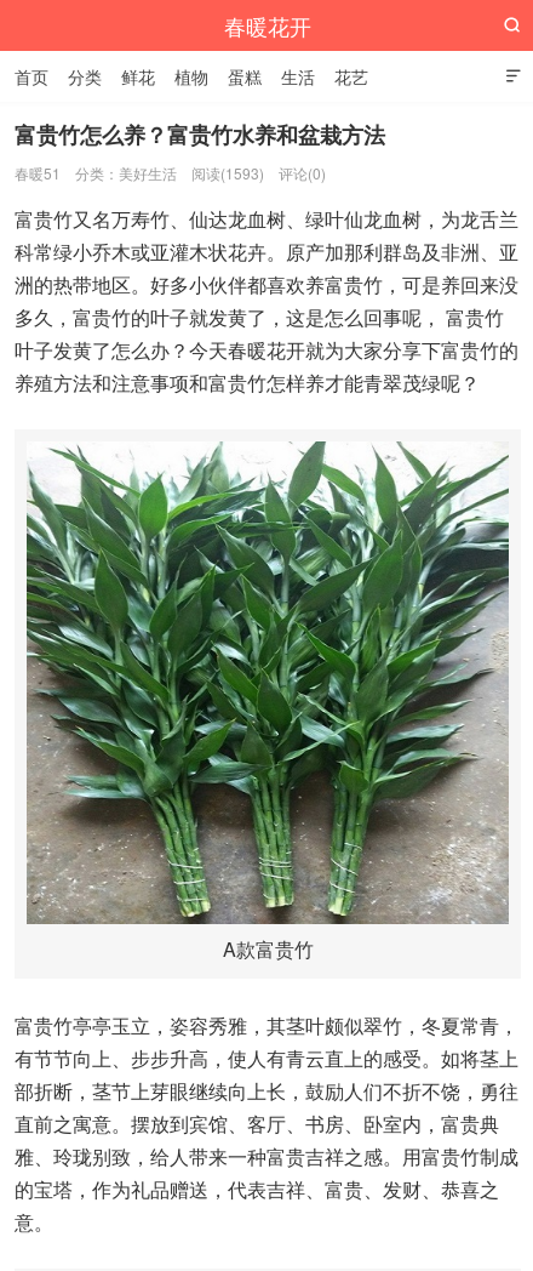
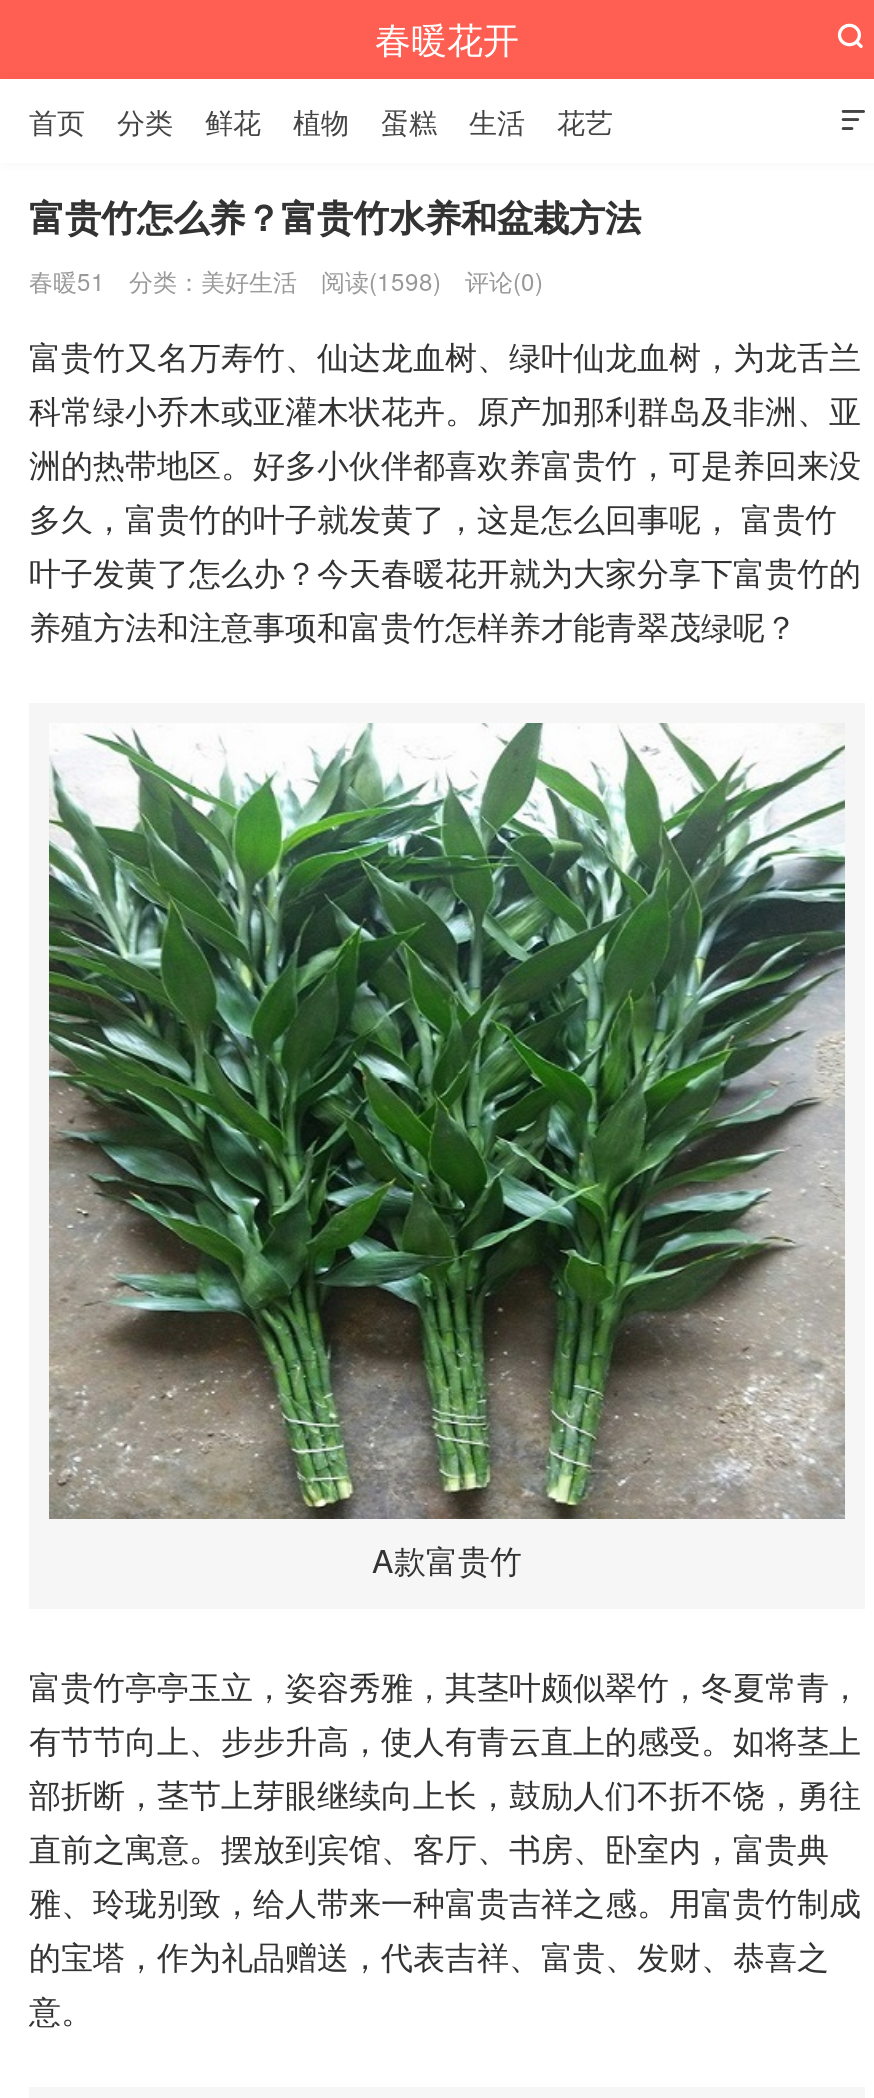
[15,163,326,183] 春暖51 分类：美好生活 阅读(1593) 评论(0) -> [29,263,543,297] 春暖51 分类：美好生活 阅读(1598) 评论(0)

